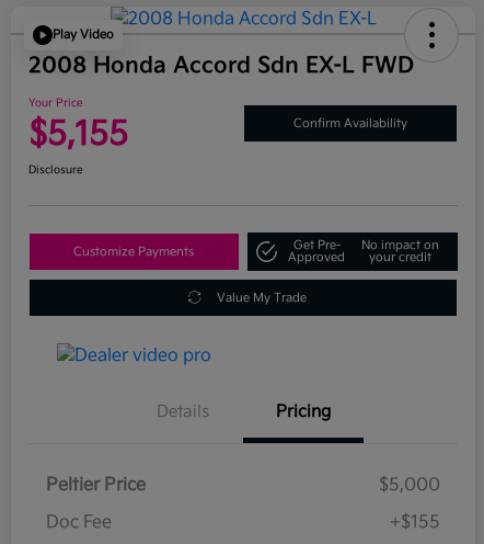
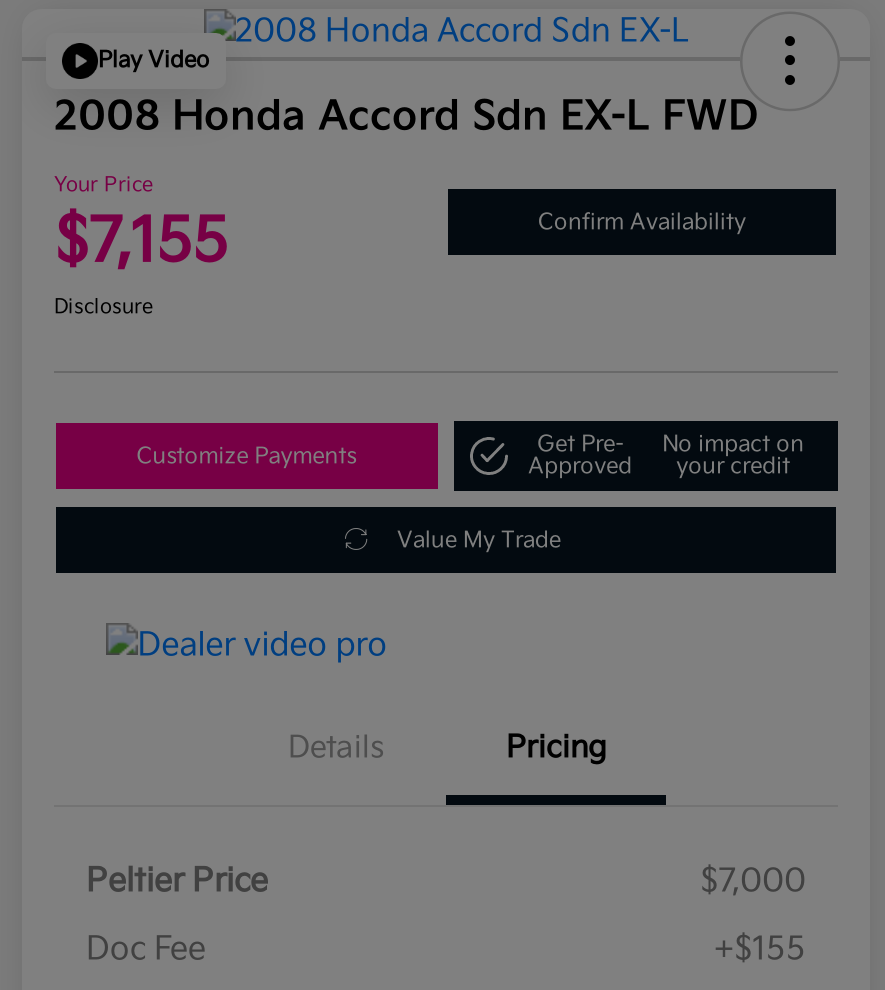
[28,115,128,154] $5,155 -> [54,207,228,279] $7,155
[379,475,440,496] $5,000 -> [700,863,806,901] $7,000

